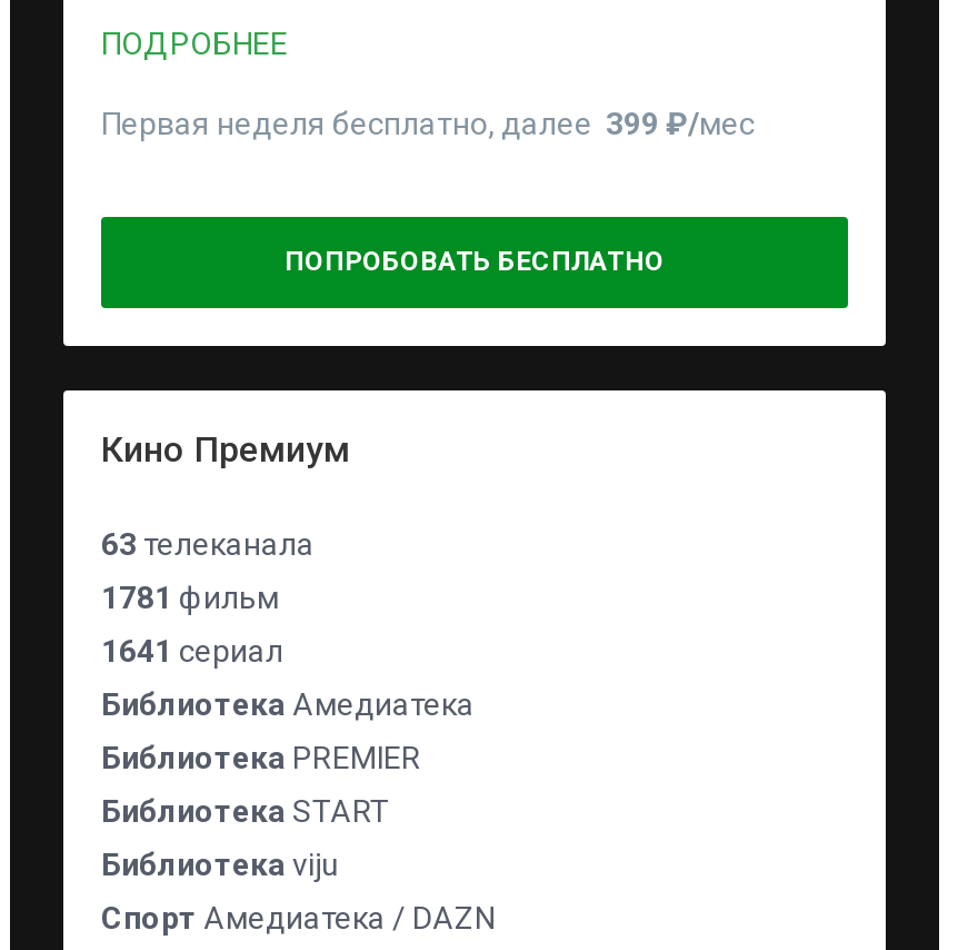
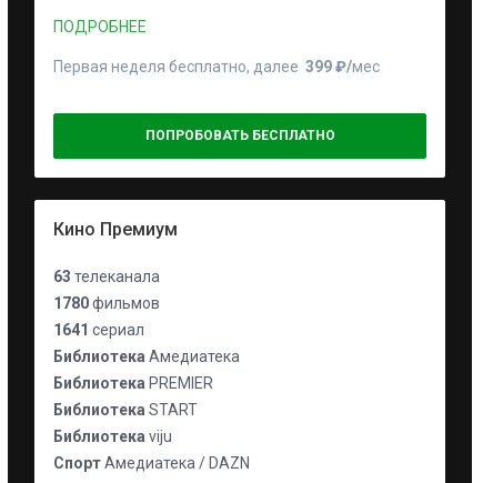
[101,580,279,615] 1781 фильм -> [53,294,160,312] 1780 фильмов

